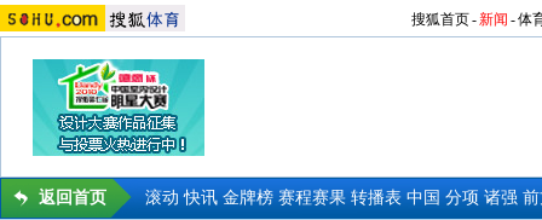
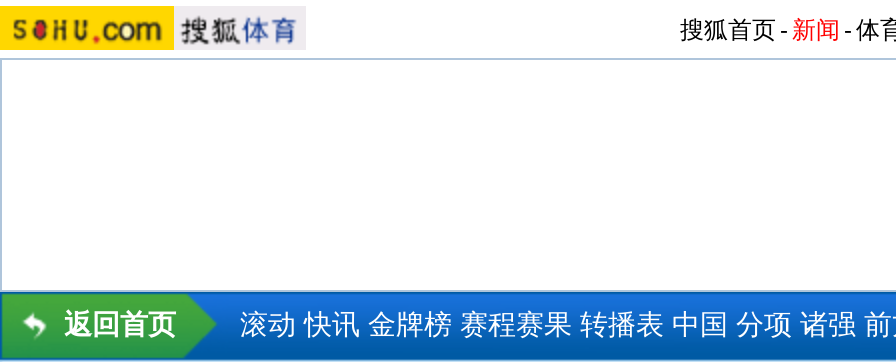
[31,58,206,157] [image] -> none

